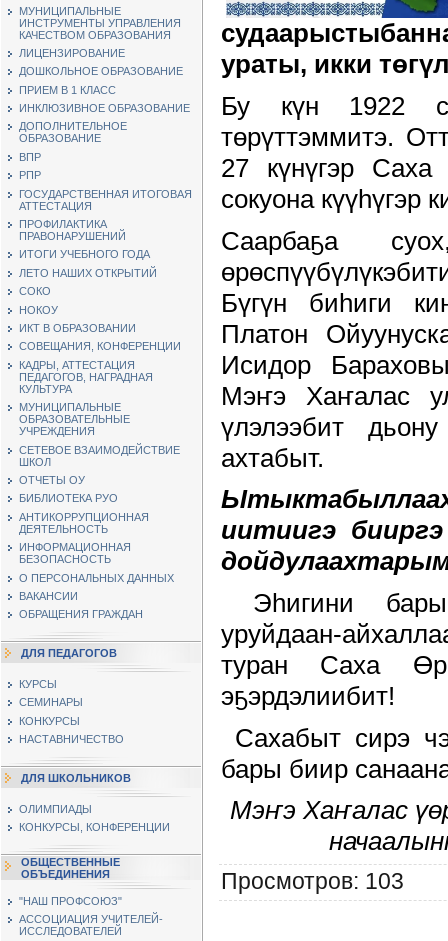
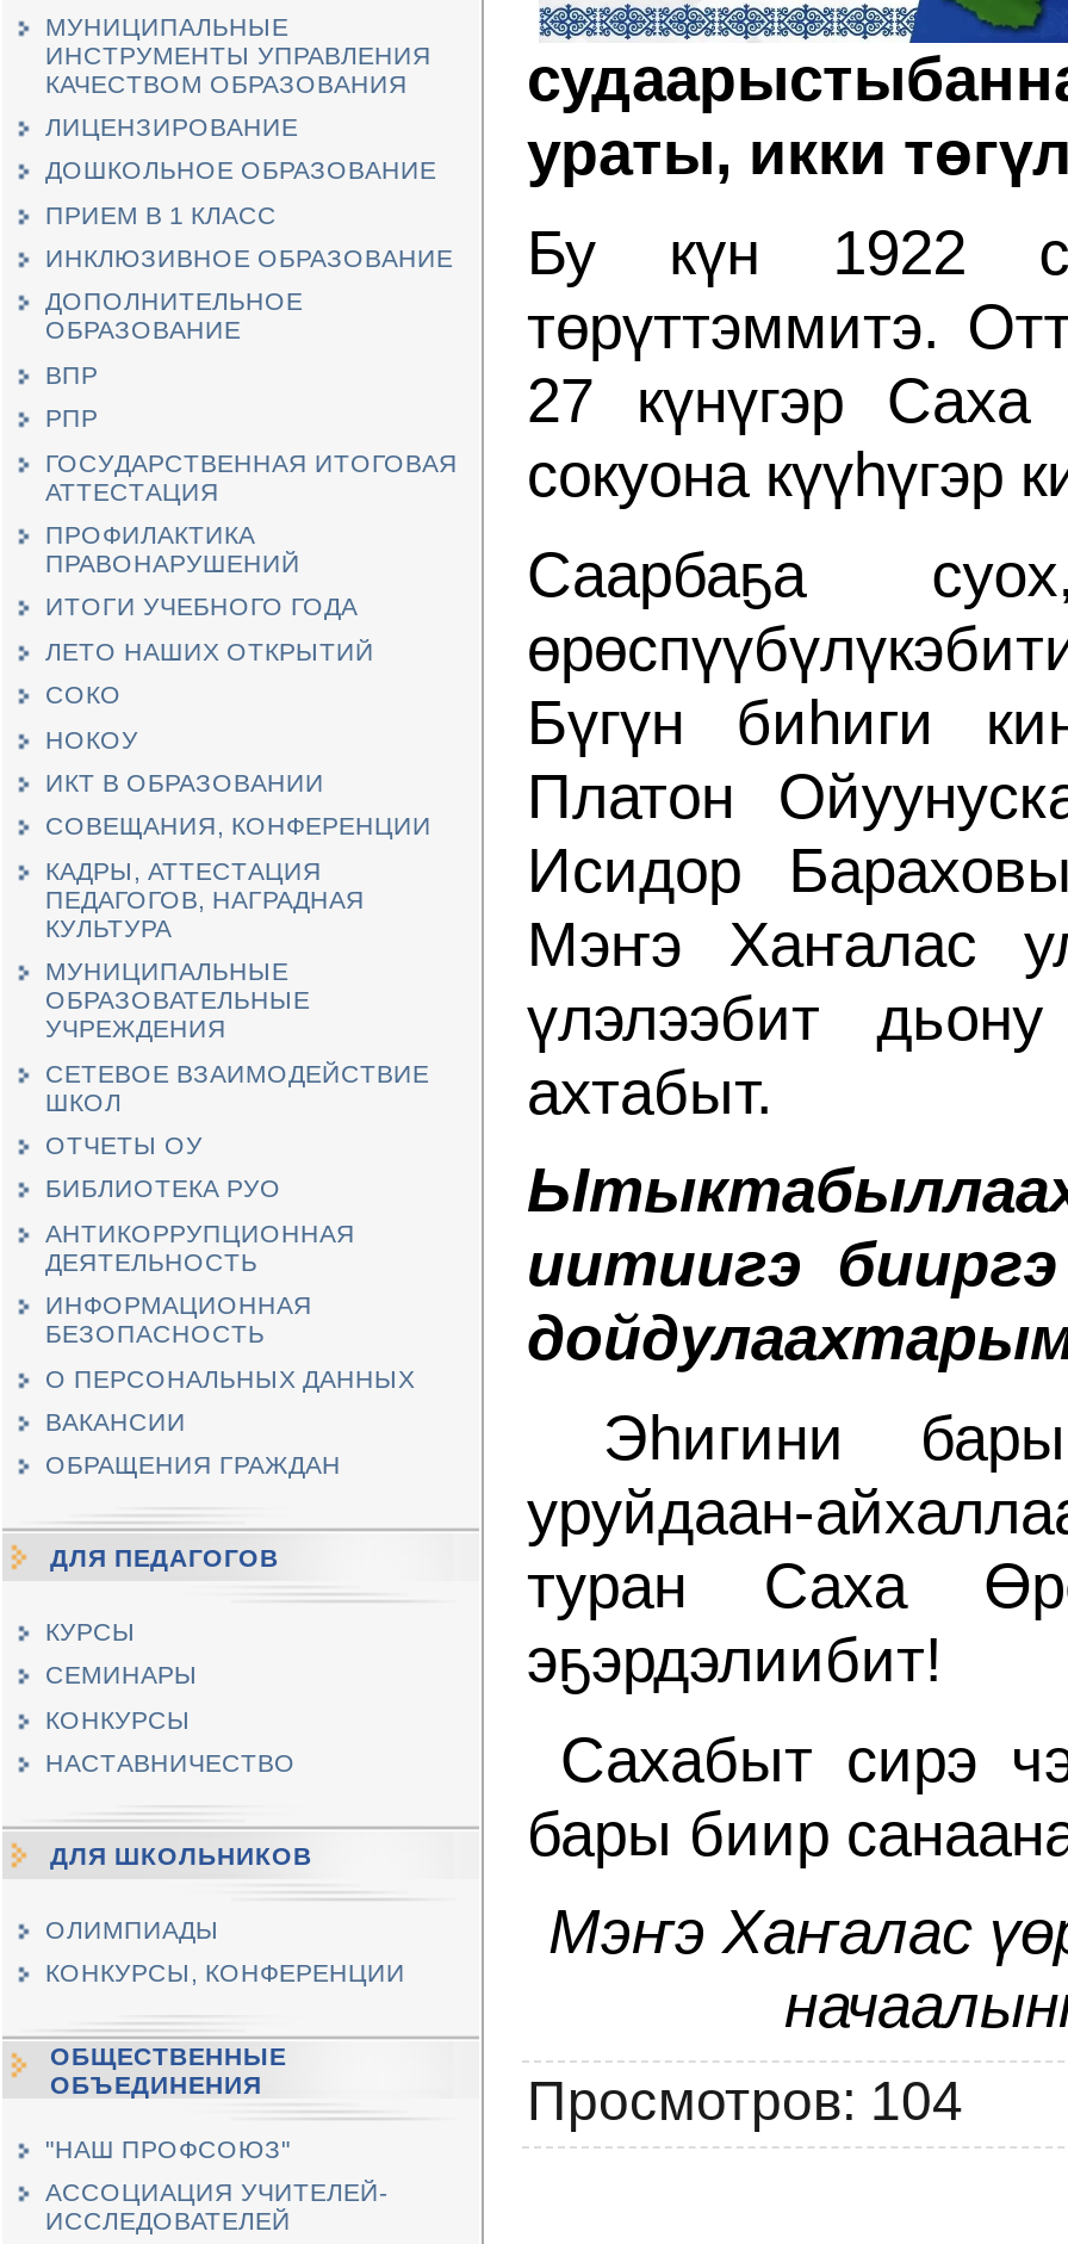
[221,868,404,894] Просмотров: 103 -> [527,2069,963,2131] Просмотров: 104

